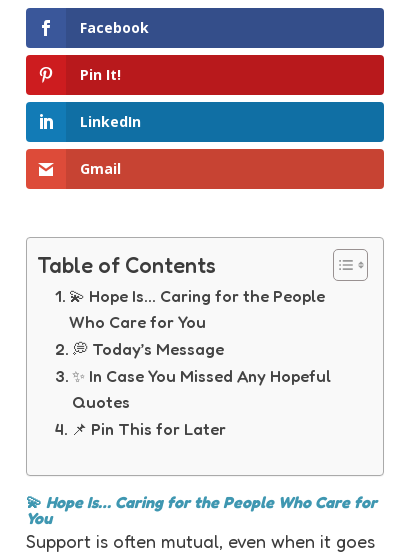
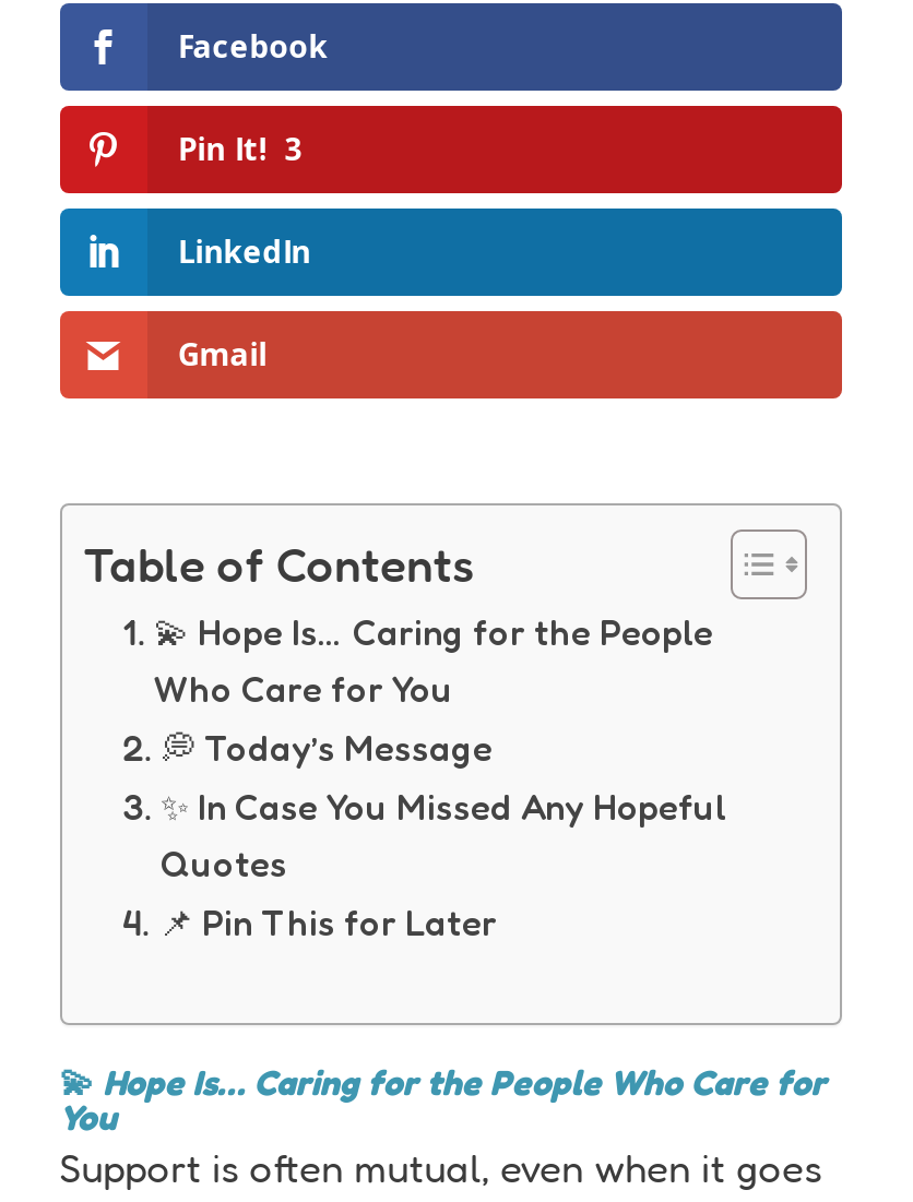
[80,65,121,84] Pin It! -> [178,128,302,169] Pin It! 3

